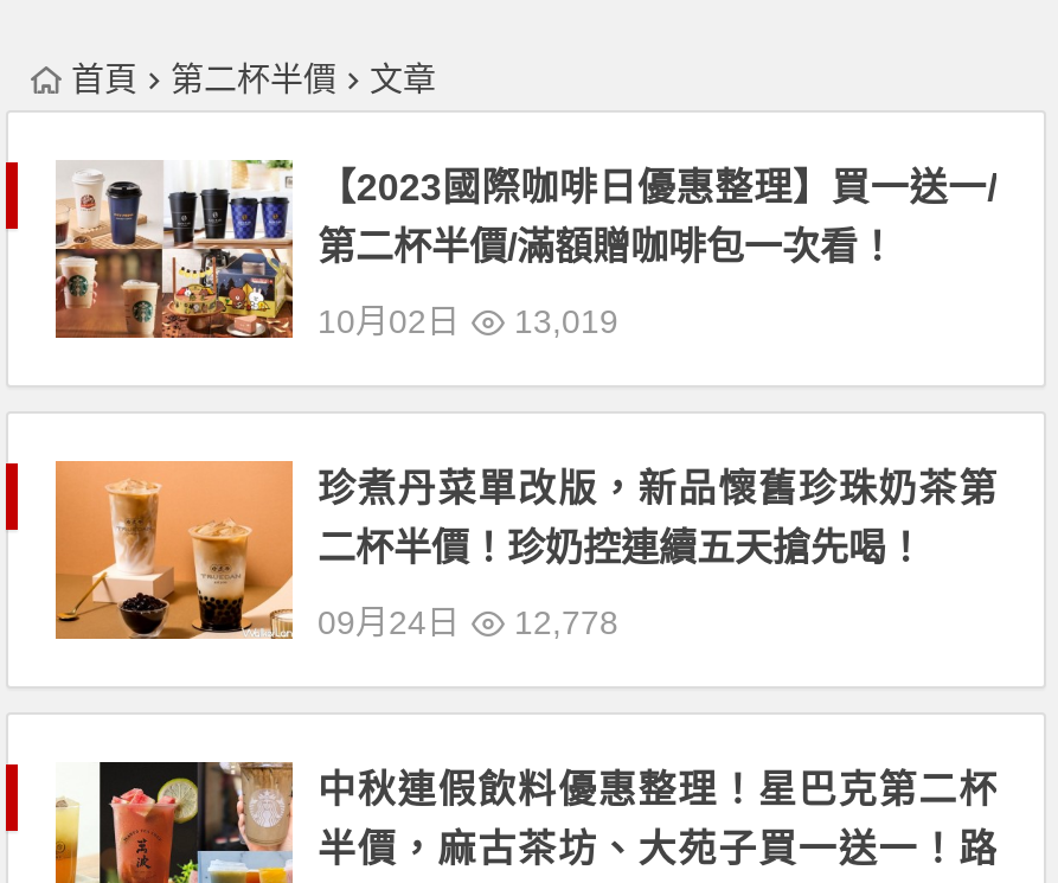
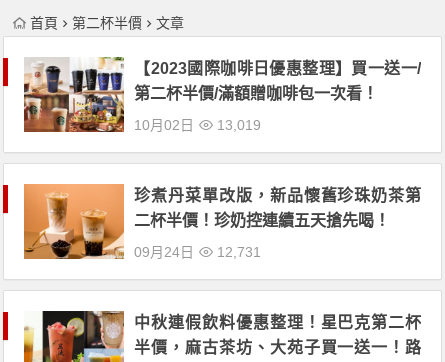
[318,603,618,641] 09月24日 12,778 -> [134,244,261,260] 09月24日 12,731

